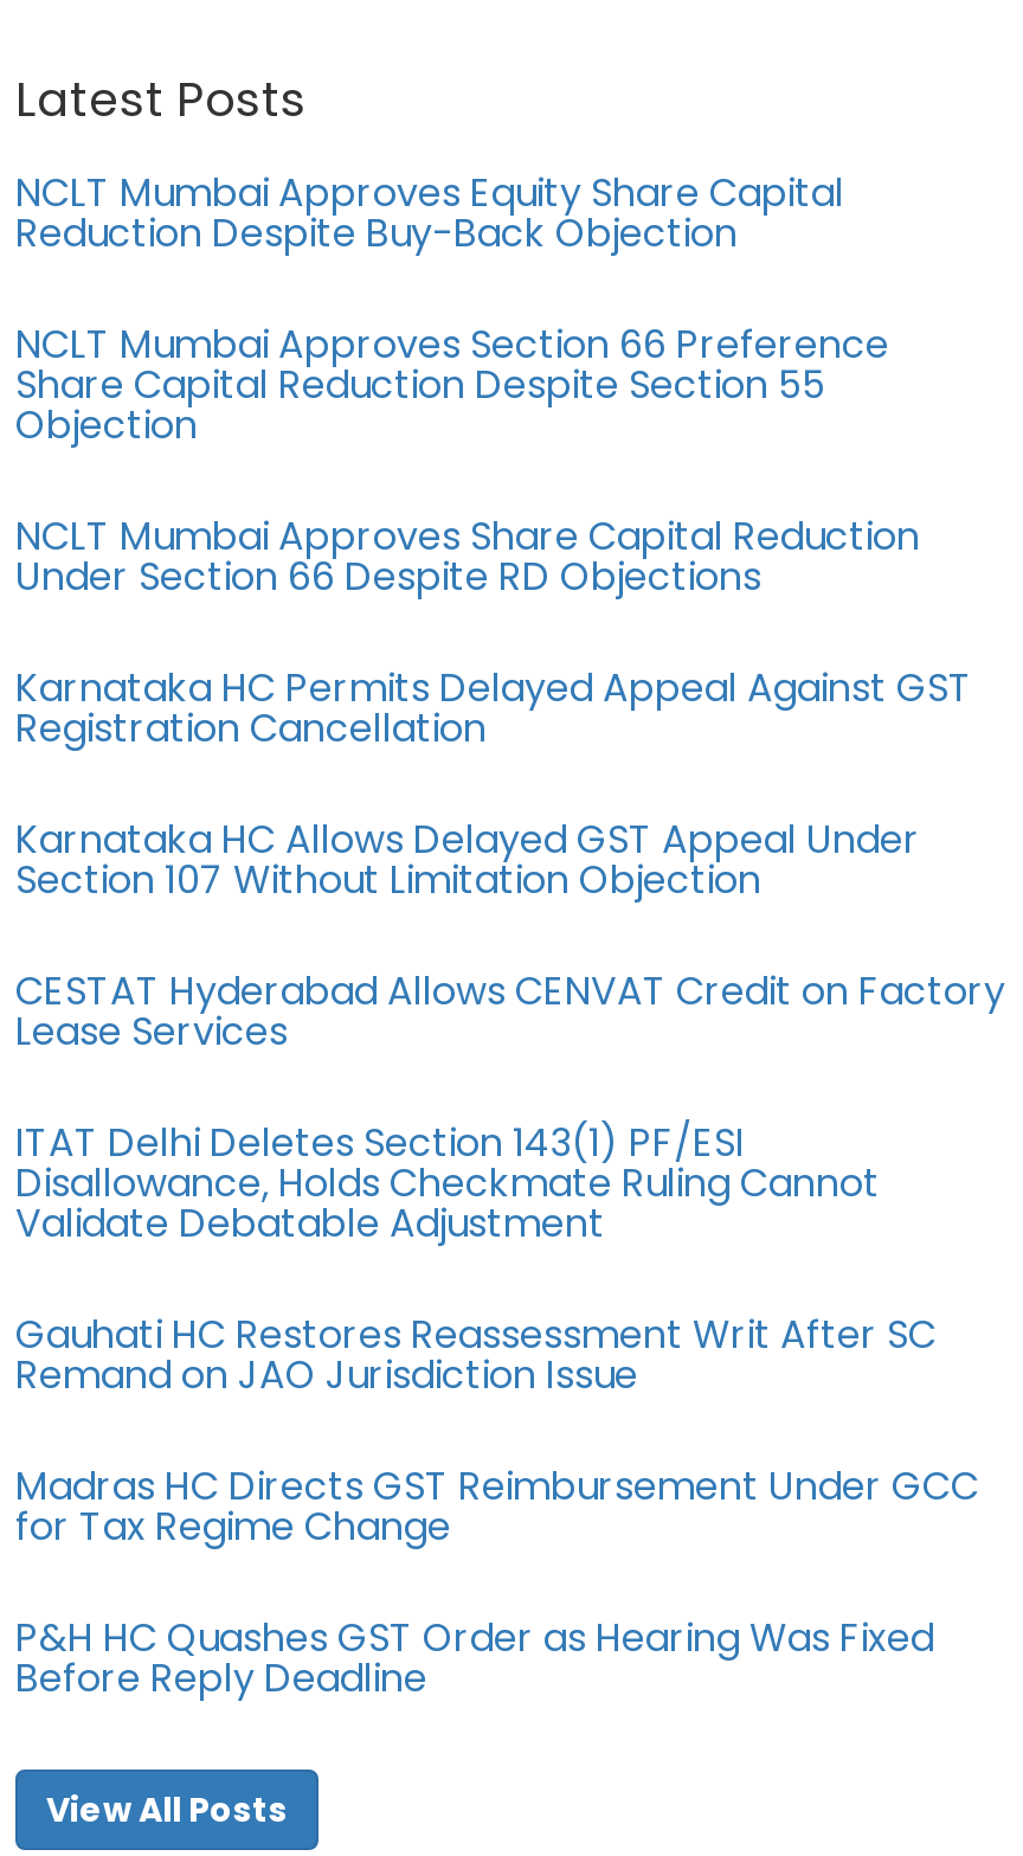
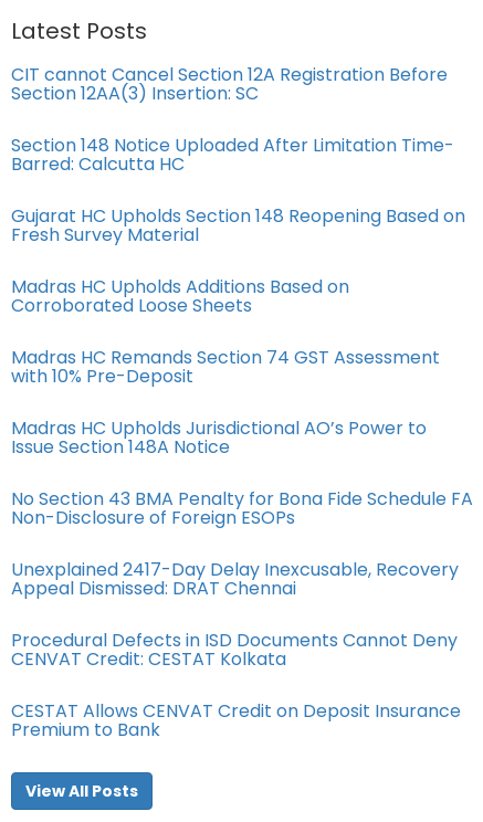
[15,166,844,261] NCLT Mumbai Approves Equity Share Capital | Reduction Despite Buy-Back Objection -> [11,62,448,106] CIT cannot Cancel Section 12A Registration Before | Section 12AA(3) Insertion: SC
[15,317,889,452] NCLT Mumbai Approves Section 66 Preference | Share Capital Reduction Despite Section 55 | Objection -> [11,133,454,177] Section 148 Notice Uploaded After Limitation Time- | Barred: Calcutta HC
[15,509,920,604] NCLT Mumbai Approves Share Capital Reduction | Under Section 66 Despite RD Objections -> [11,203,465,247] Gujarat HC Upholds Section 148 Reopening Based on | Fresh Survey Material
[15,661,972,756] Karnataka HC Permits Delayed Appeal Against GST | Registration Cancellation -> [11,274,349,318] Madras HC Upholds Additions Based on | Corroborated Loose Sheets
[15,813,920,907] Karnataka HC Allows Delayed GST Appeal Under | Section 107 Without Limitation Objection -> [11,345,440,389] Madras HC Remands Section 74 GST Assessment | with 10% Pre-Deposit
[15,964,1005,1059] CESTAT Hyderabad Allows CENVAT Credit on Factory | Lease Services -> [11,415,427,460] Madras HC Upholds Jurisdictional AO’s Power to | Issue Section 148A Notice
[15,1116,880,1251] ITAT Delhi Deletes Section 143(1) PF/ESI | Disallowance, Holds Checkmate Ruling Cannot | Validate Debatable Adjustment -> [11,486,473,530] No Section 43 BMA Penalty for Bona Fide Schedule FA | Non-Disclosure of Foreign ESOPs
[15,1308,937,1402] Gauhati HC Restores Reassessment Writ After SC | Remand on JAO Jurisdiction Issue -> [11,557,459,601] Unexplained 2417-Day Delay Inexcusable, Recovery | Appeal Dismissed: DRAT Chennai
[15,1459,979,1554] Madras HC Directs GST Reimbursement Under GCC | for Tax Regime Change -> [11,628,458,672] Procedural Defects in ISD Documents Cannot Deny | CENVAT Credit: CESTAT Kolkata
[15,1611,934,1706] P&H HC Quashes GST Order as Hearing Was Fixed | Before Reply Deadline -> [11,698,461,742] CESTAT Allows CENVAT Credit on Deposit Insurance | Premium to Bank

